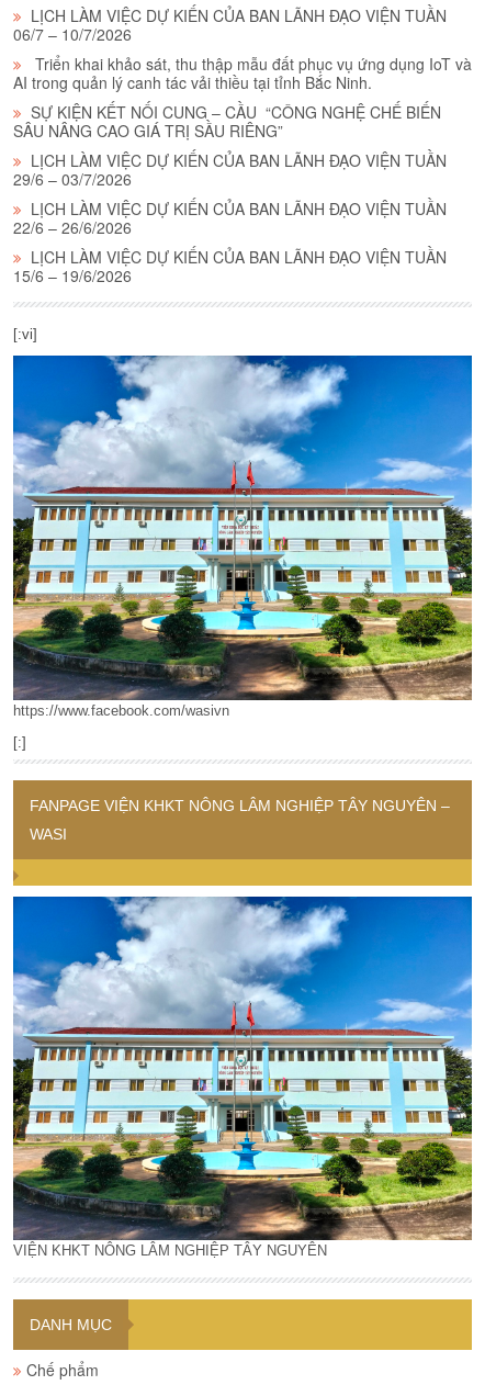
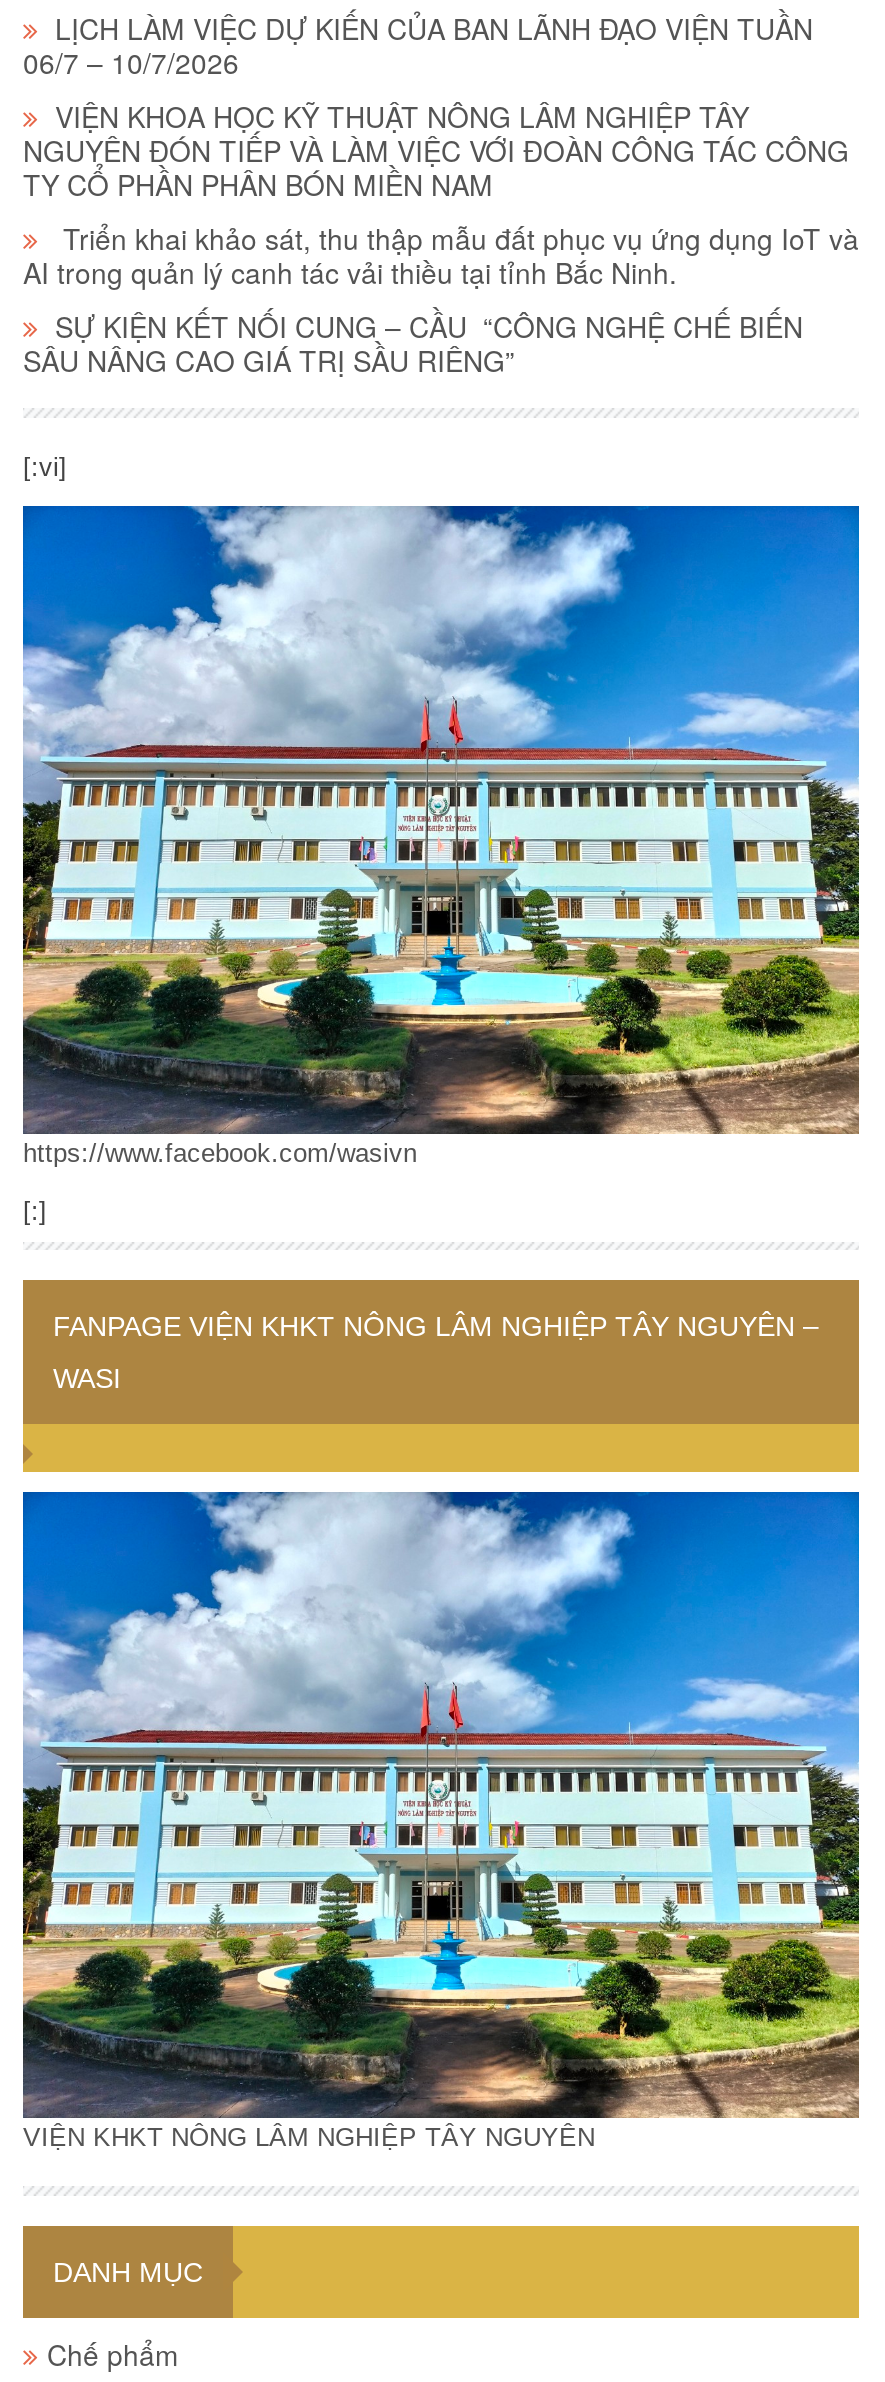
none -> [23,96,849,204] VIỆN KHOA HỌC KỸ THUẬT NÔNG LÂM NGHIỆP TÂY | NGUYÊN ĐÓN TIẾP VÀ LÀM VIỆC VỚI ĐOÀN CÔNG TÁC CÔNG | TY CỔ PHẦN PHÂN BÓN MIỀN NAM
moved [13,53,472,142] -> [23,218,859,380]: Triển khai khảo sát, thu thập mẫu đất phục vụ ứng dụng IoT và | AI trong quản lý canh tác vải thiều tại tỉnh Bắc Ninh. | SỰ KIỆN KẾT NỐI CUNG – CẦU “CÔNG NGHỆ CHẾ BIẾN | SÂU NÂNG CAO GIÁ TRỊ SẦU RIÊNG”
[13,149,447,286] LỊCH LÀM VIỆC DỰ KIẾN CỦA BAN LÃNH ĐẠO VIỆN TUẦN | 29/6 – 03/7/2026 | LỊCH LÀM VIỆC DỰ KIẾN CỦA BAN LÃNH ĐẠO VIỆN TUẦN | 22/6 – 26/6/2026 | LỊCH LÀM VIỆC DỰ KIẾN CỦA BAN LÃNH ĐẠO VIỆN TUẦN | 15/6 – 19/6/2026 -> none

